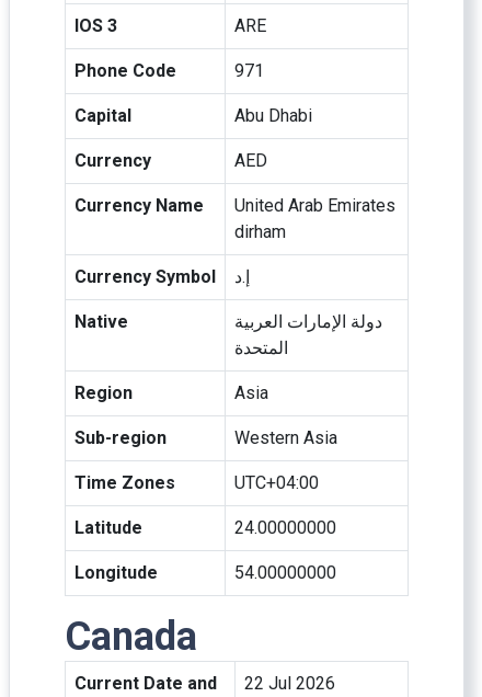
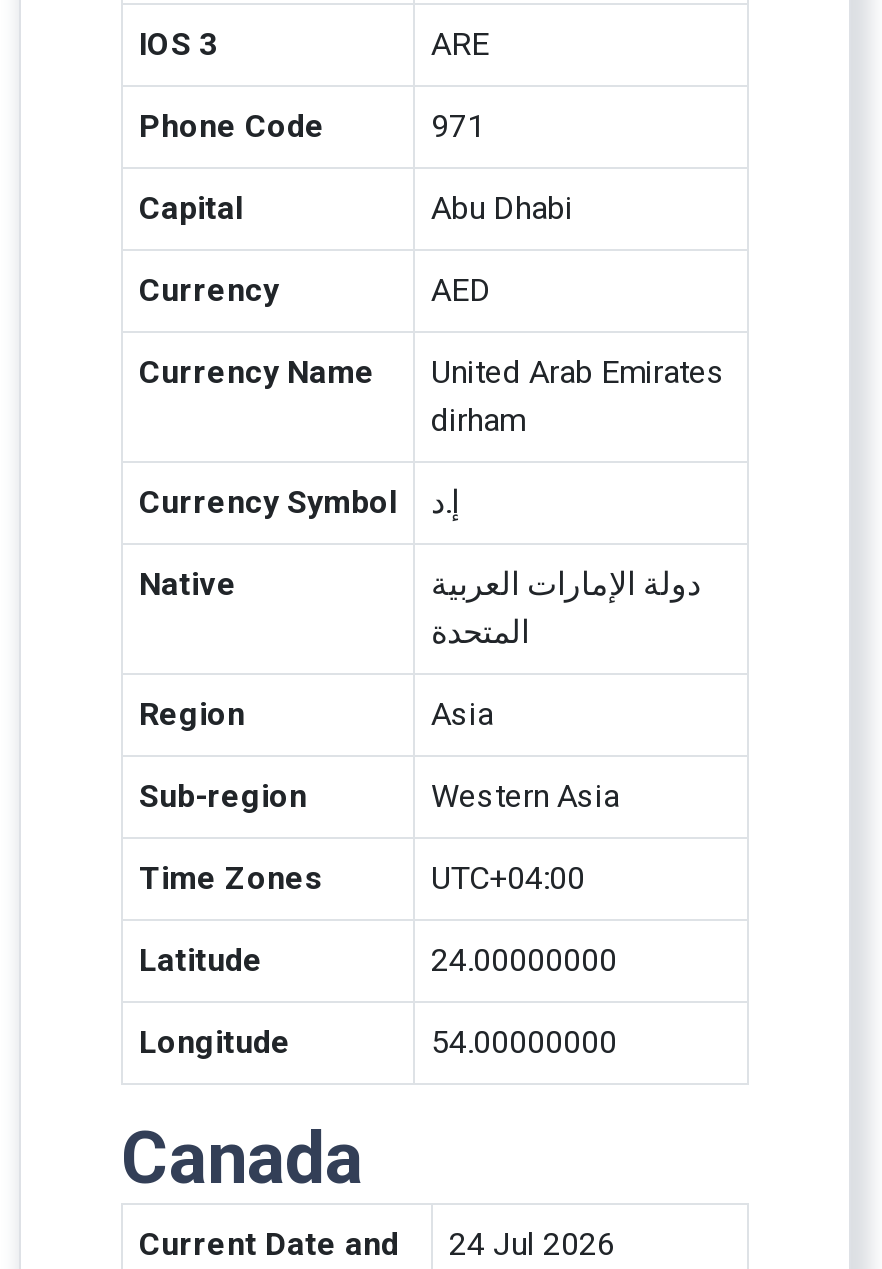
[74,673,335,694] Current Date and 22 Jul 2026 -> [139,1225,615,1263] Current Date and 24 Jul 2026

